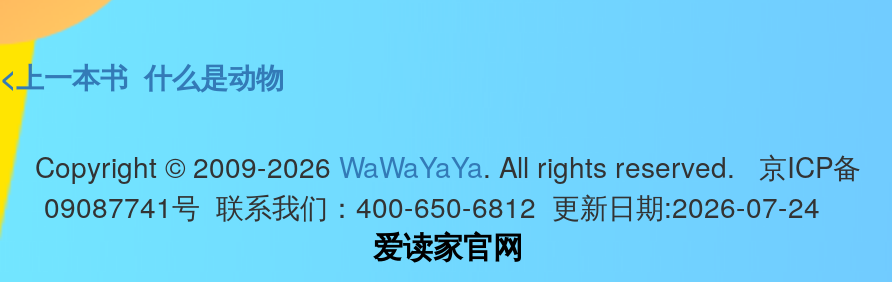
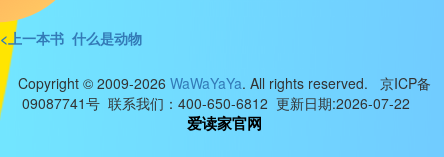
[44,186,852,226] 09087741号 联系我们：400-650-6812 更新日期:2026-07-24 -> [22,93,426,113] 09087741号 联系我们：400-650-6812 更新日期:2026-07-22

